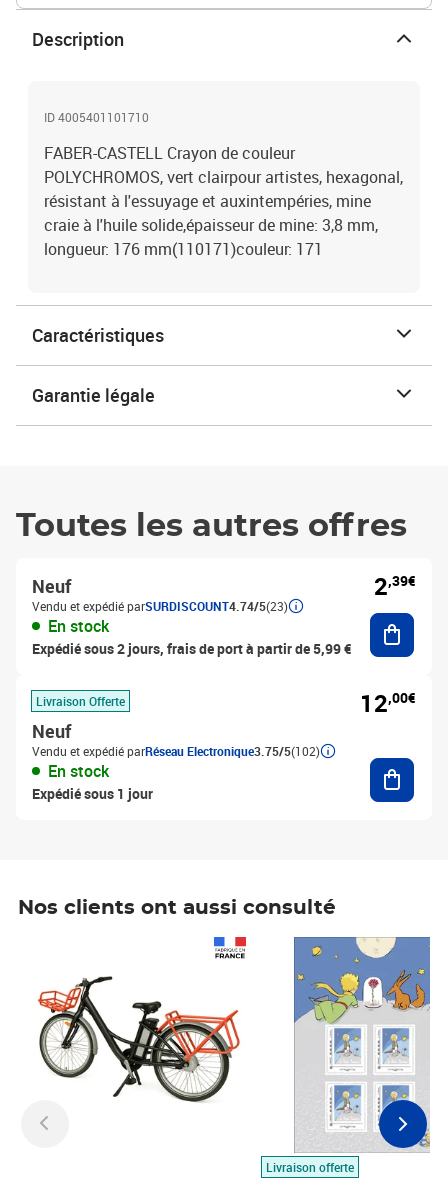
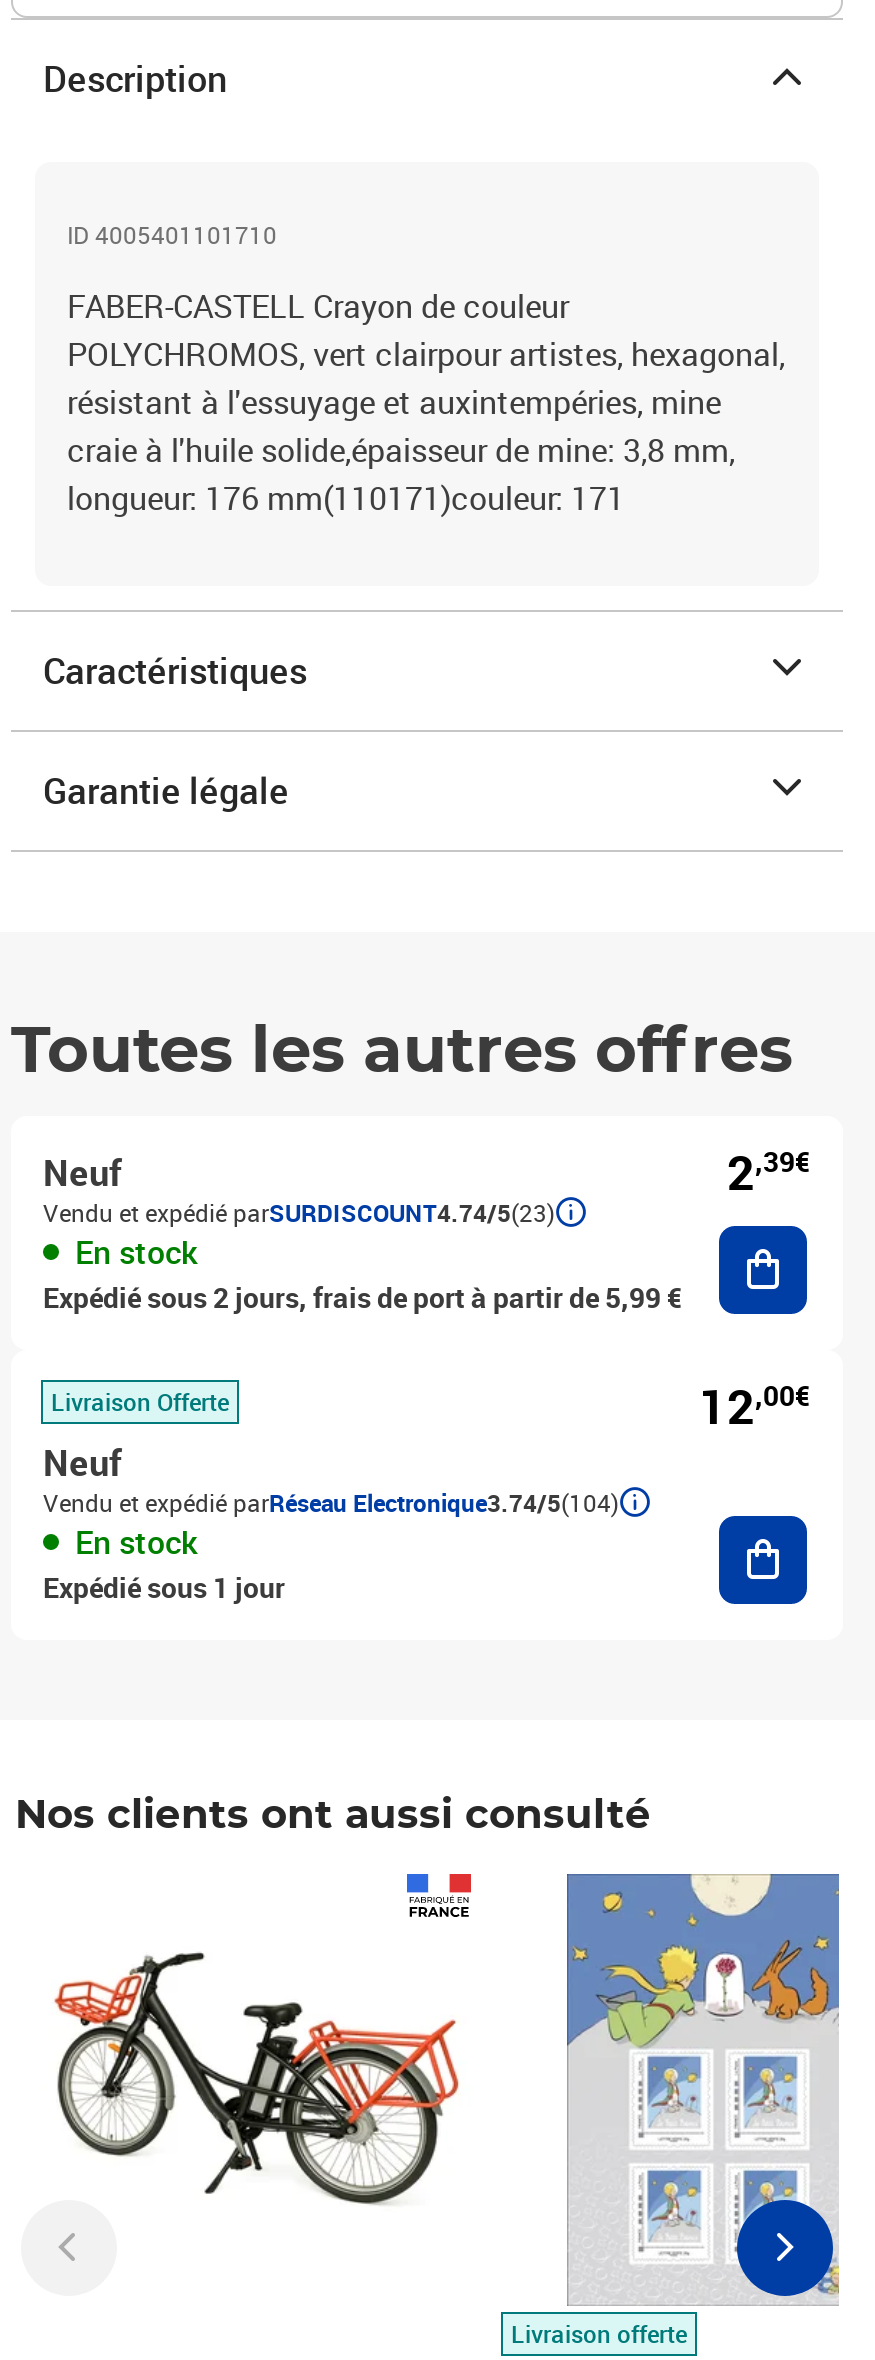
[32,743,320,759] Vendu et expédié parRéseau Electronique3.75/5(102) -> [43,1486,619,1518] Vendu et expédié parRéseau Electronique3.74/5(104)

